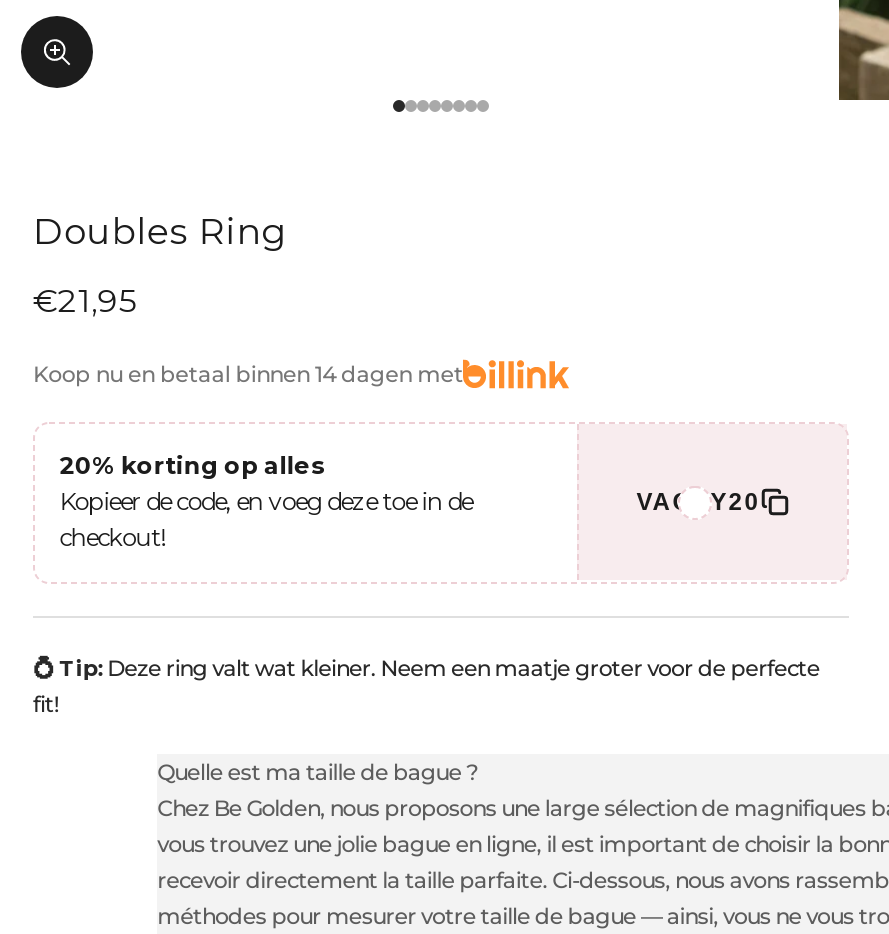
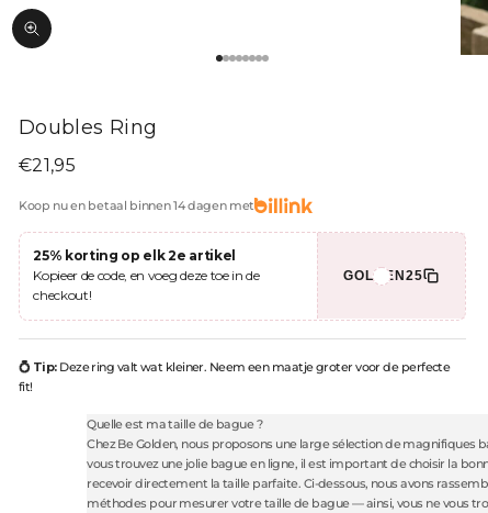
[59,451,325,481] 20% korting op alles -> [33,248,236,264] 25% korting op elk 2e artikel
[637,488,761,516] VACAY20 -> [344,268,424,283] GOLDEN25

